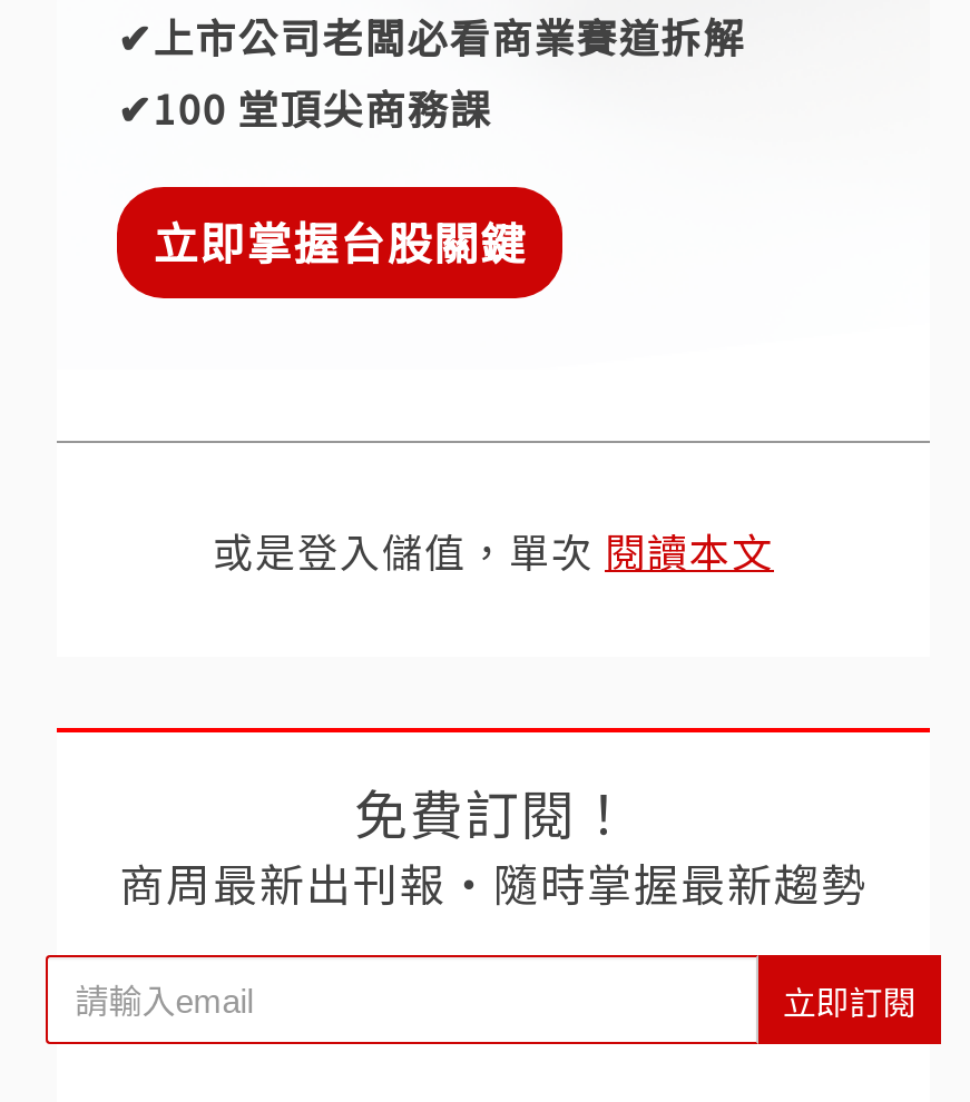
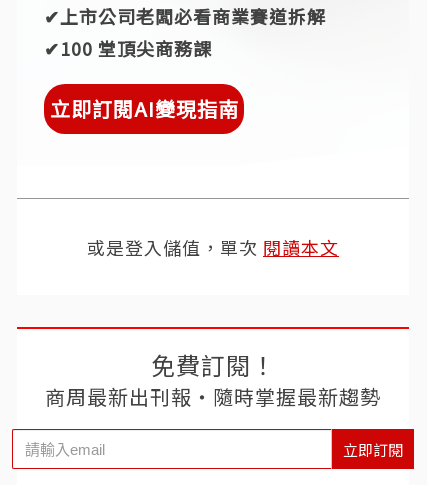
[153,210,527,274] 立即掌握台股關鍵 -> [50,94,239,123] 立即訂閱AI變現指南

